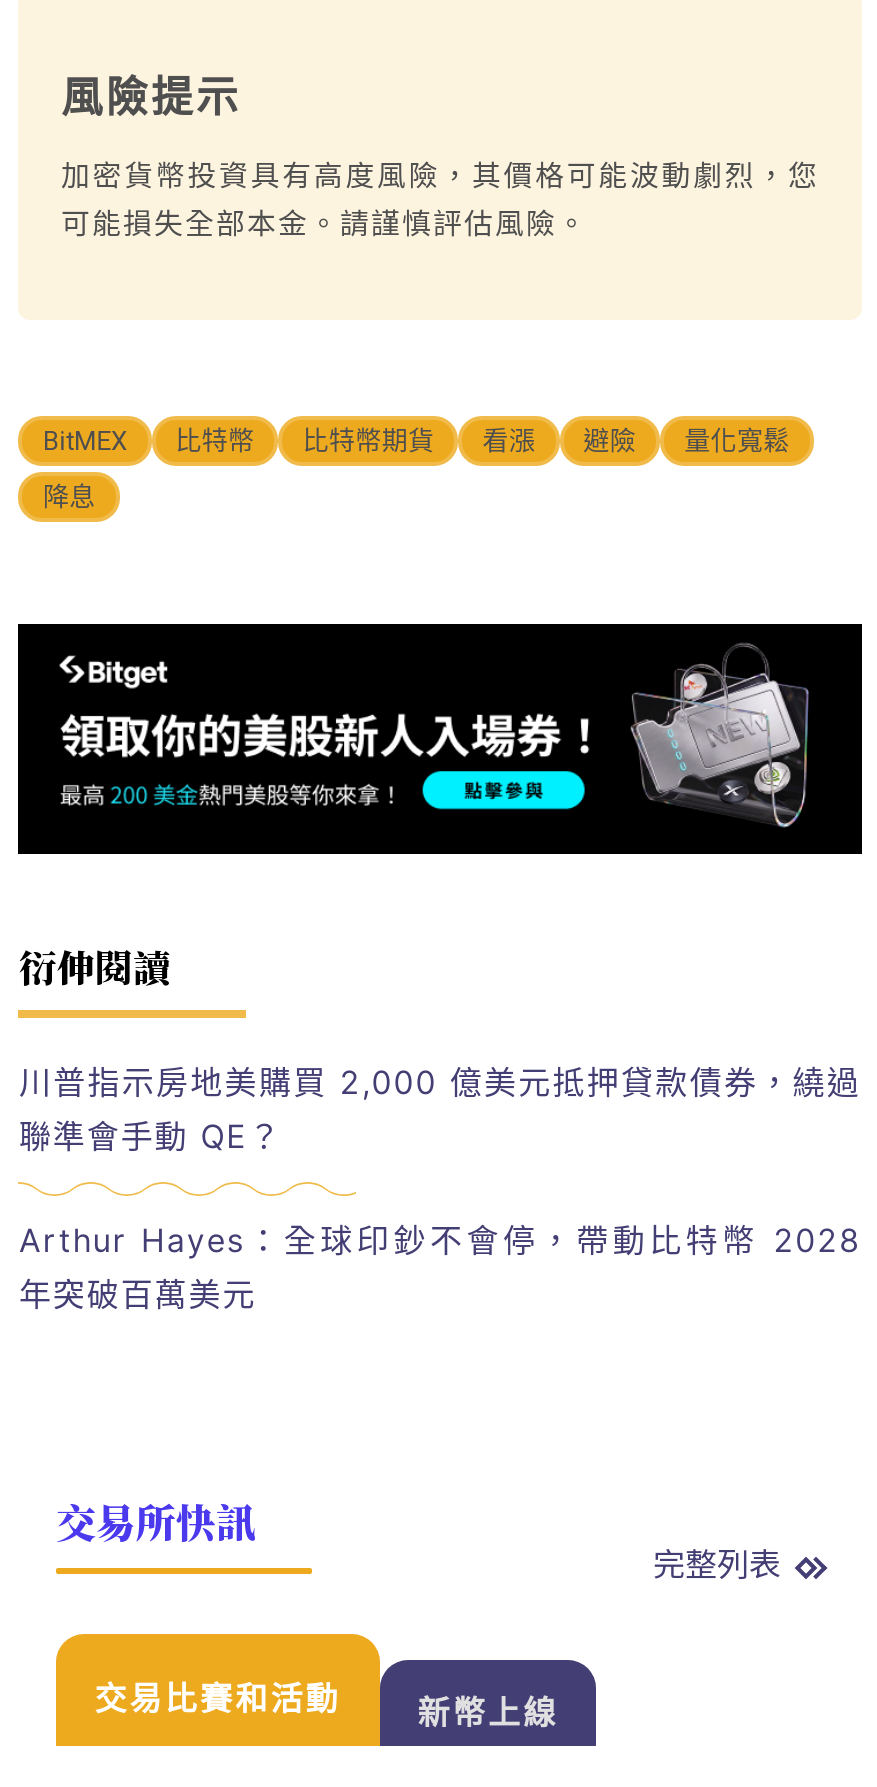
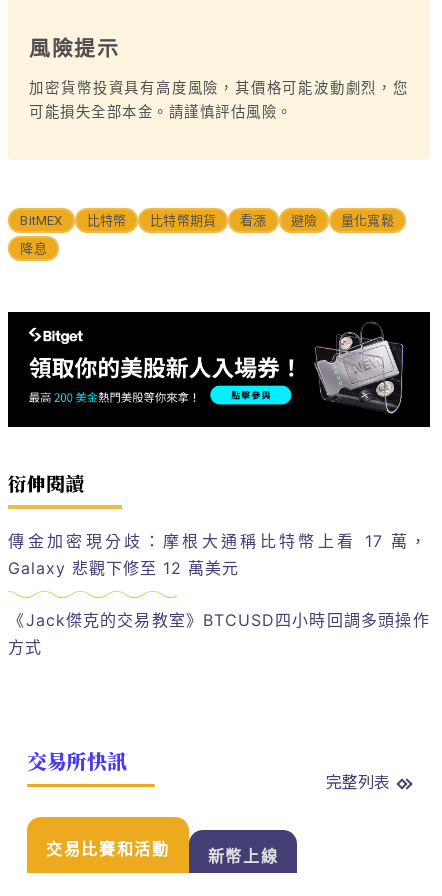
[19,1062,861,1156] 川普指示房地美購買 2,000 億美元抵押貸款債券，繞過 | 聯準會手動 QE？ -> [8,531,430,578] 傳金加密現分歧：摩根大通稱比特幣上看 17 萬， | Galaxy 悲觀下修至 12 萬美元
[19,1221,861,1315] Arthur Hayes：全球印鈔不會停，帶動比特幣 2028 | 年突破百萬美元 -> [8,610,430,657] 《Jack傑克的交易教室》BTCUSD四小時回調多頭操作 | 方式

